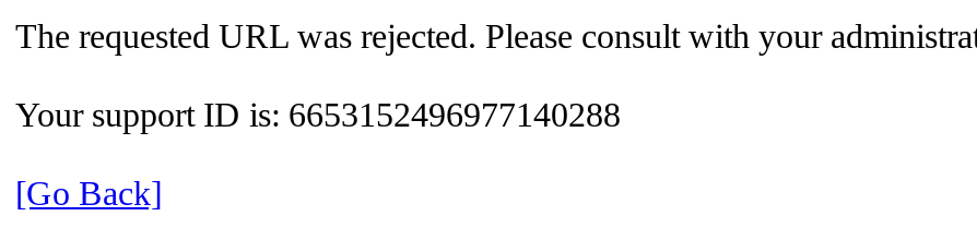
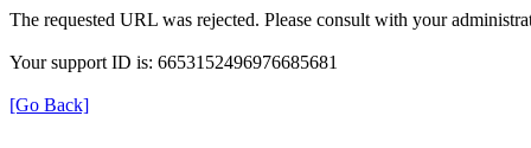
[15,96,621,133] Your support ID is: 6653152496977140288 -> [9,52,338,72] Your support ID is: 6653152496976685681

